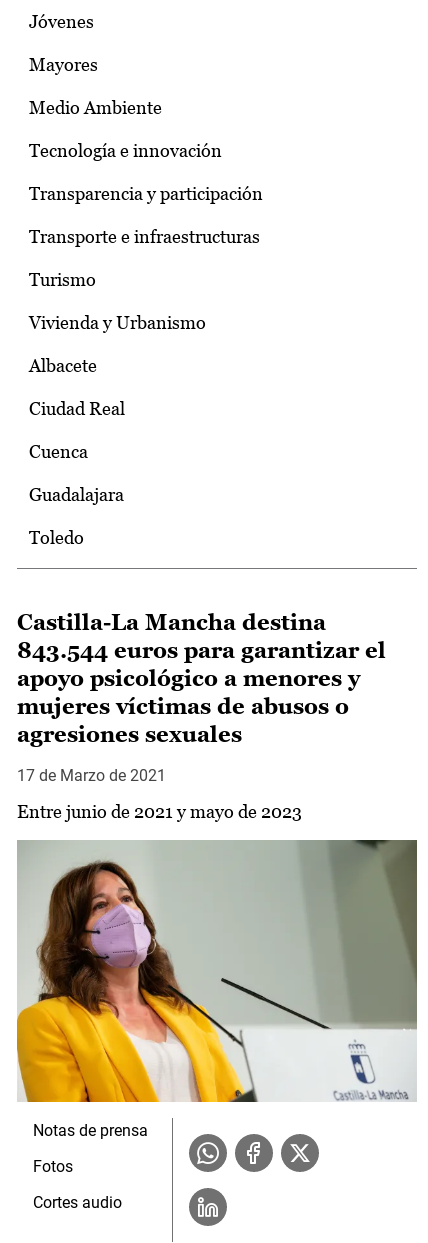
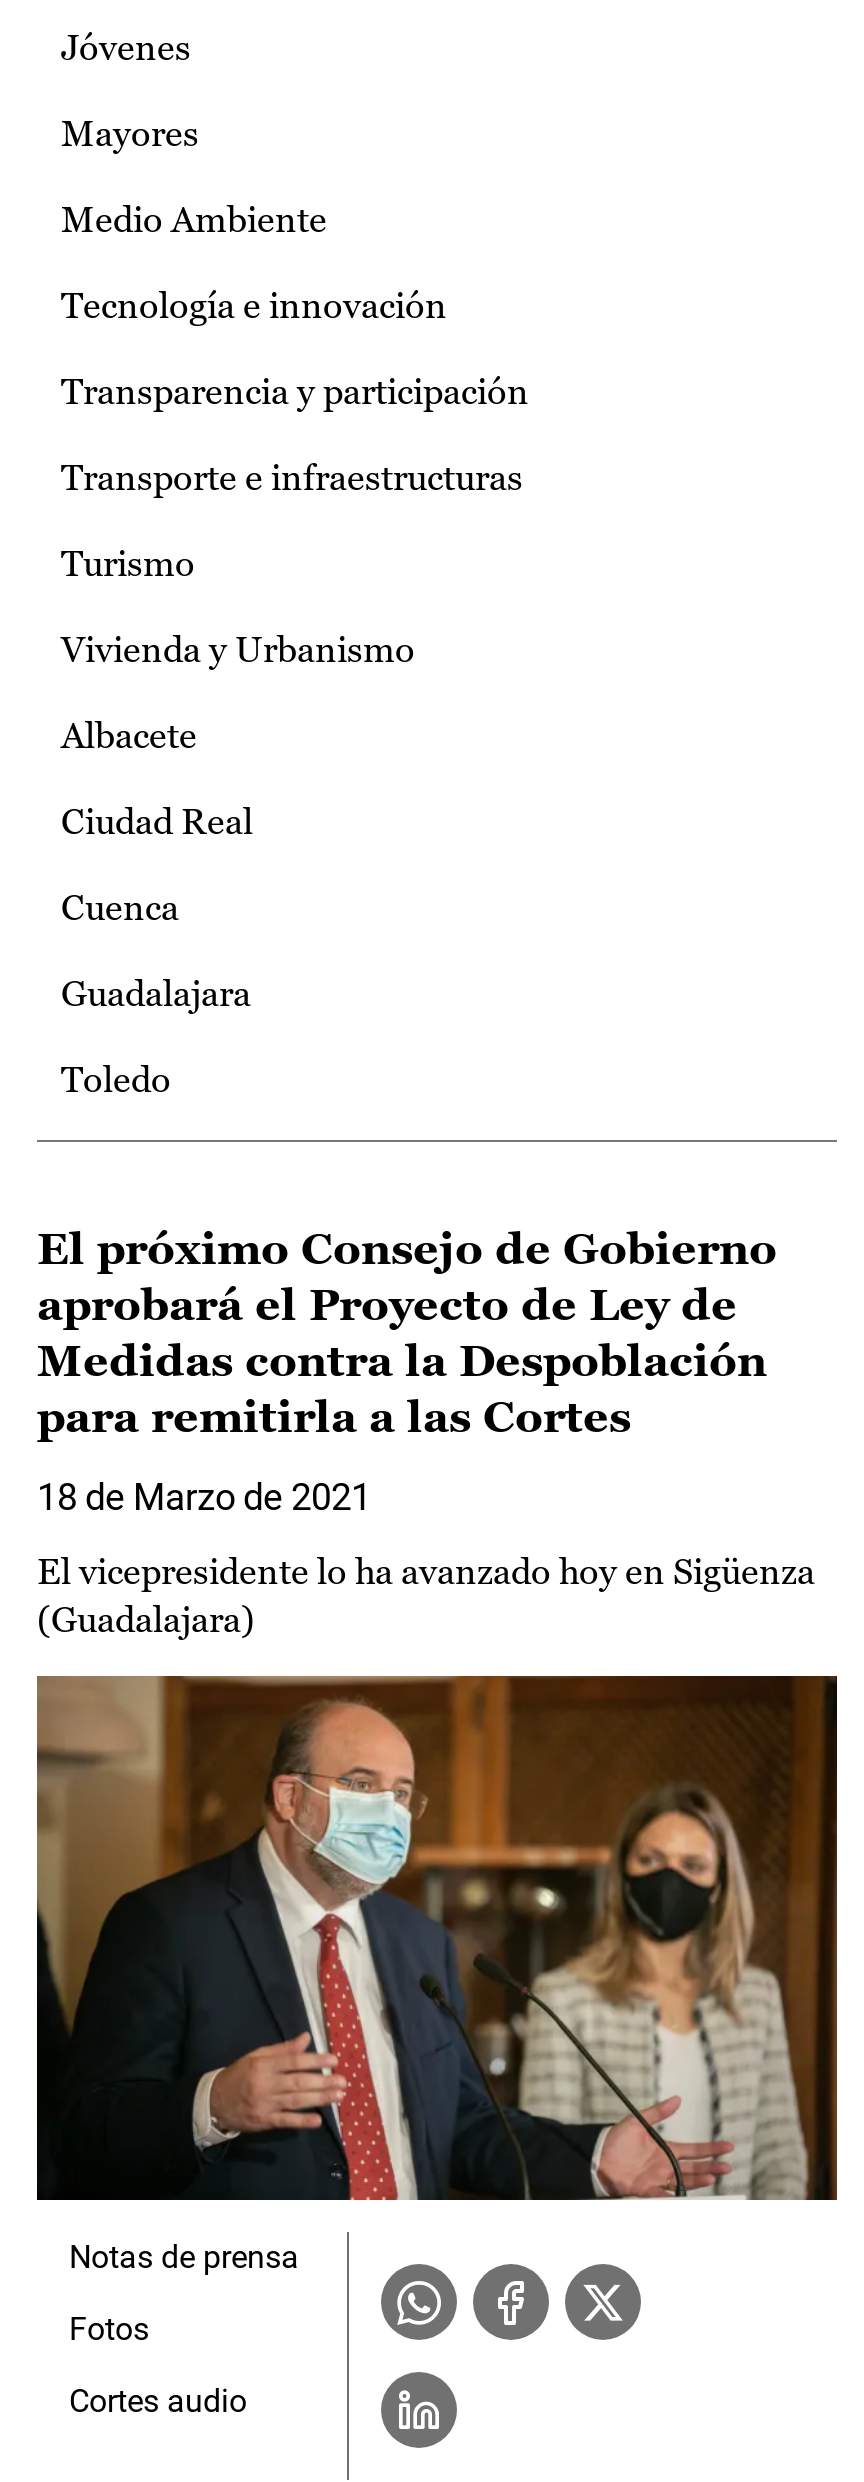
[17,610,386,747] Castilla-La Mancha destina | 843.544 euros para garantizar el | apoyo psicológico a menores y | mujeres víctimas de abusos o | agresiones sexuales -> [37,1224,777,1442] El próximo Consejo de Gobierno | aprobará el Proyecto de Ley de | Medidas contra la Despoblación | para remitirla a las Cortes
[17,766,166,785] 17 de Marzo de 2021 -> [37,1476,371,1518] 18 de Marzo de 2021
[17,801,302,822] Entre junio de 2021 y mayo de 2023 -> [37,1550,815,1640] El vicepresidente lo ha avanzado hoy en Sigüenza | (Guadalajara)
[16,840,417,1103] [image] -> [35,1674,839,2202] [image]

